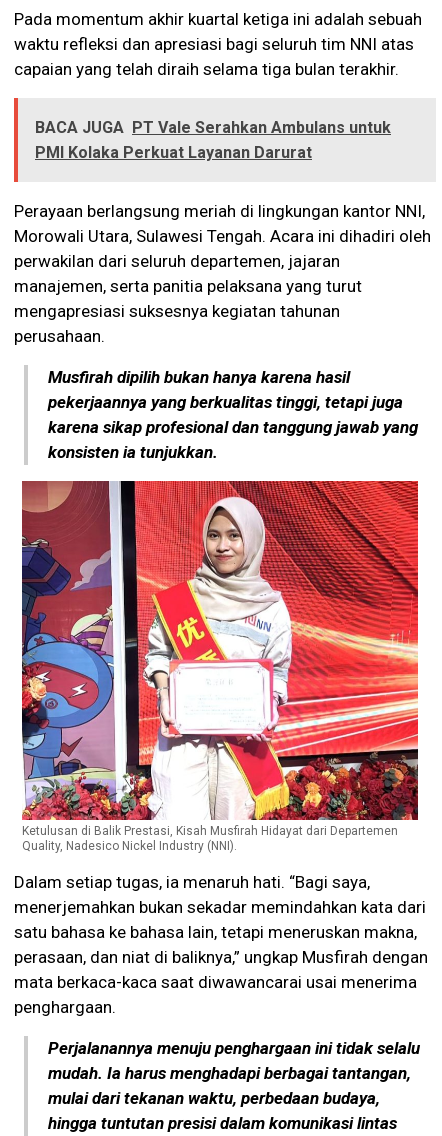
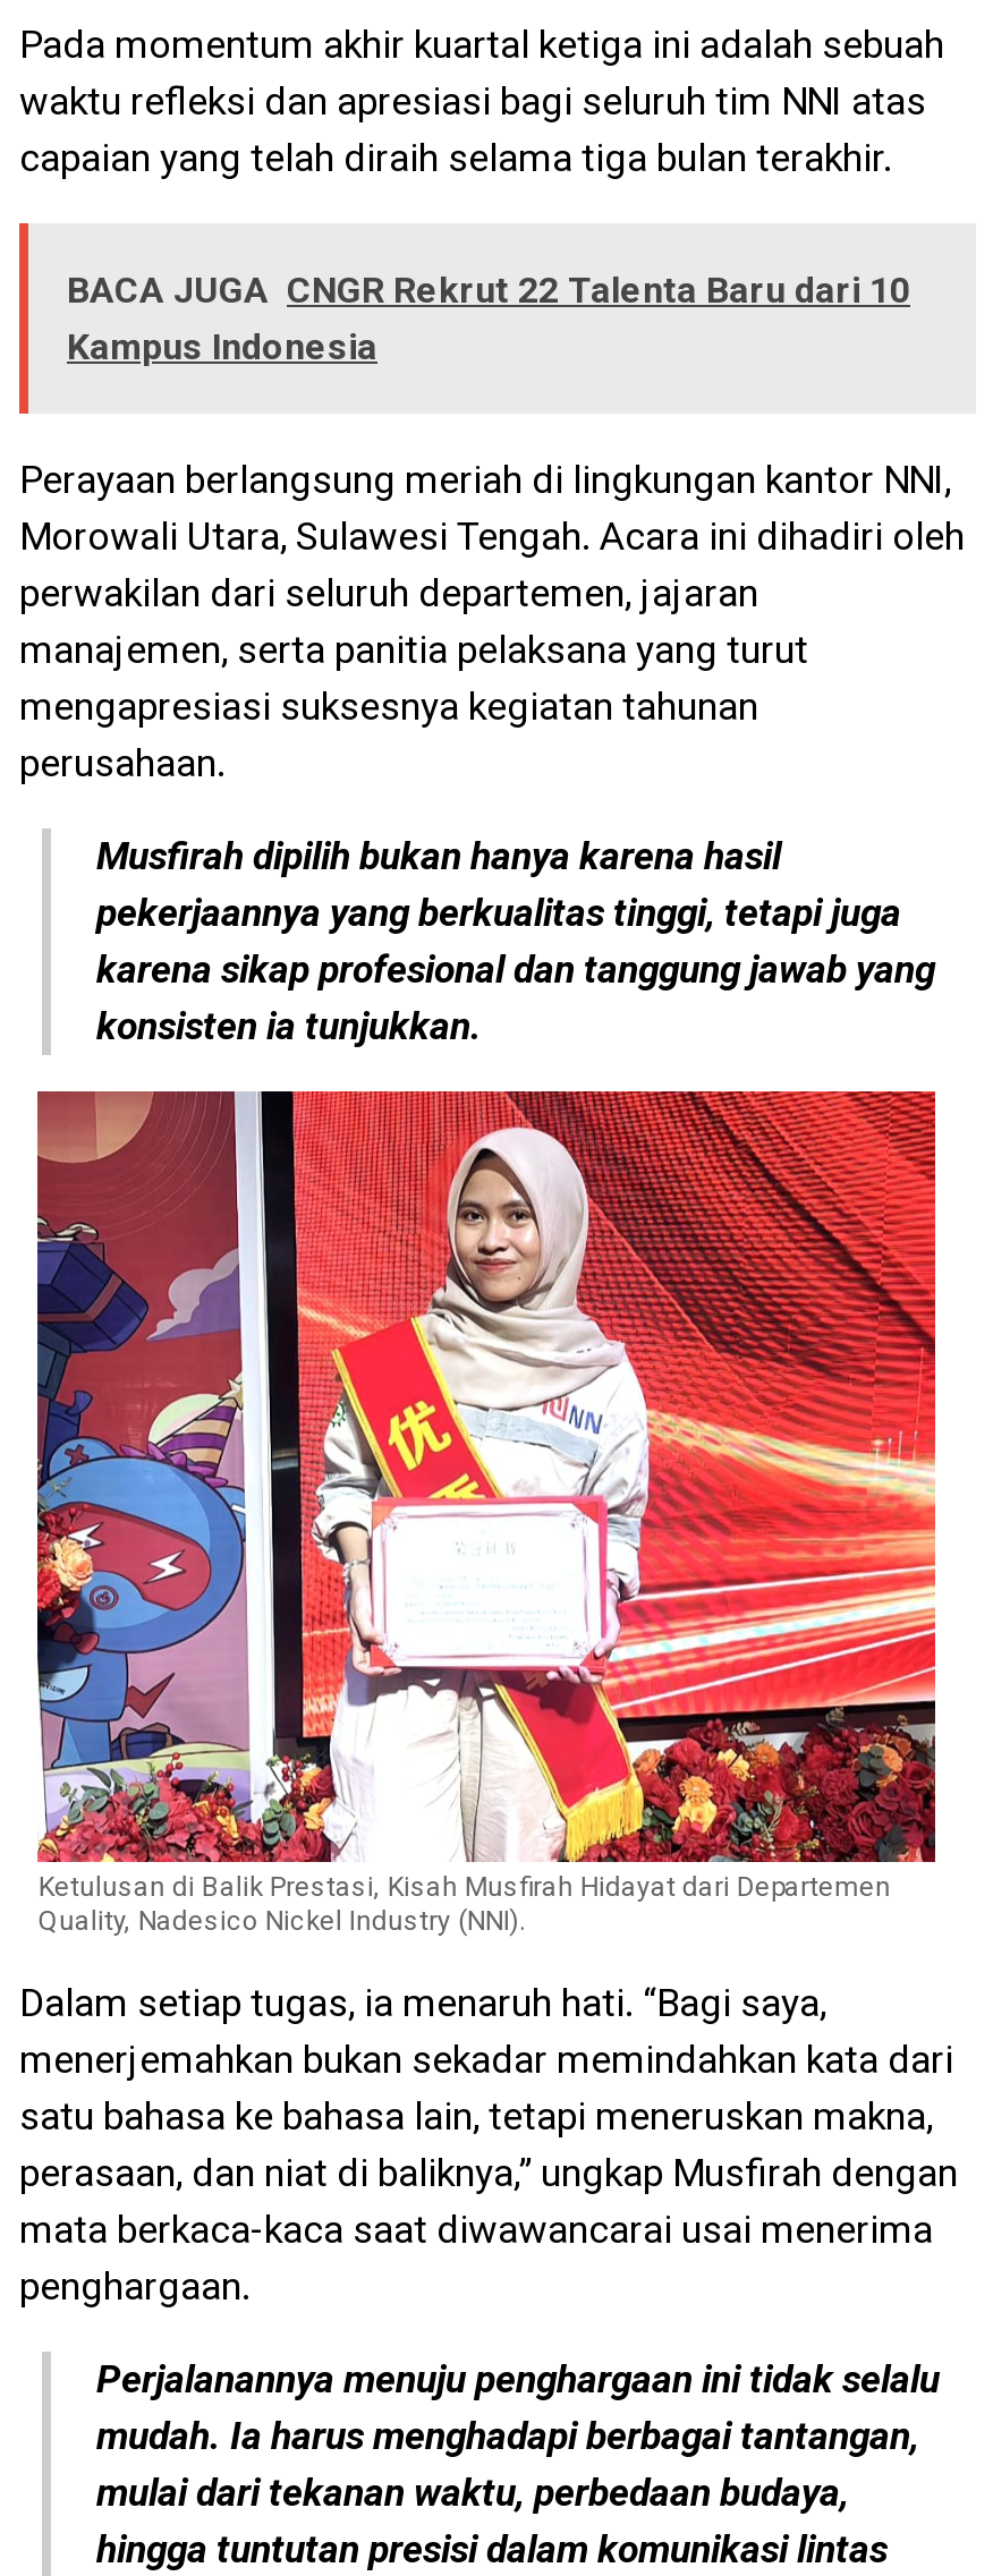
[35,118,391,162] BACA JUGA PT Vale Serahkan Ambulans untuk | PMI Kolaka Perkuat Layanan Darurat -> [67,268,910,368] BACA JUGA CNGR Rekrut 22 Talenta Baru dari 10 | Kampus Indonesia

